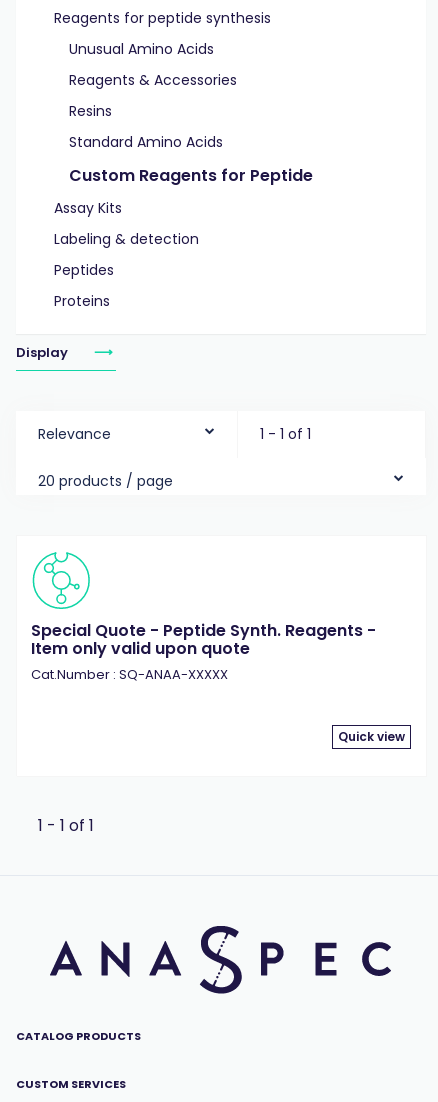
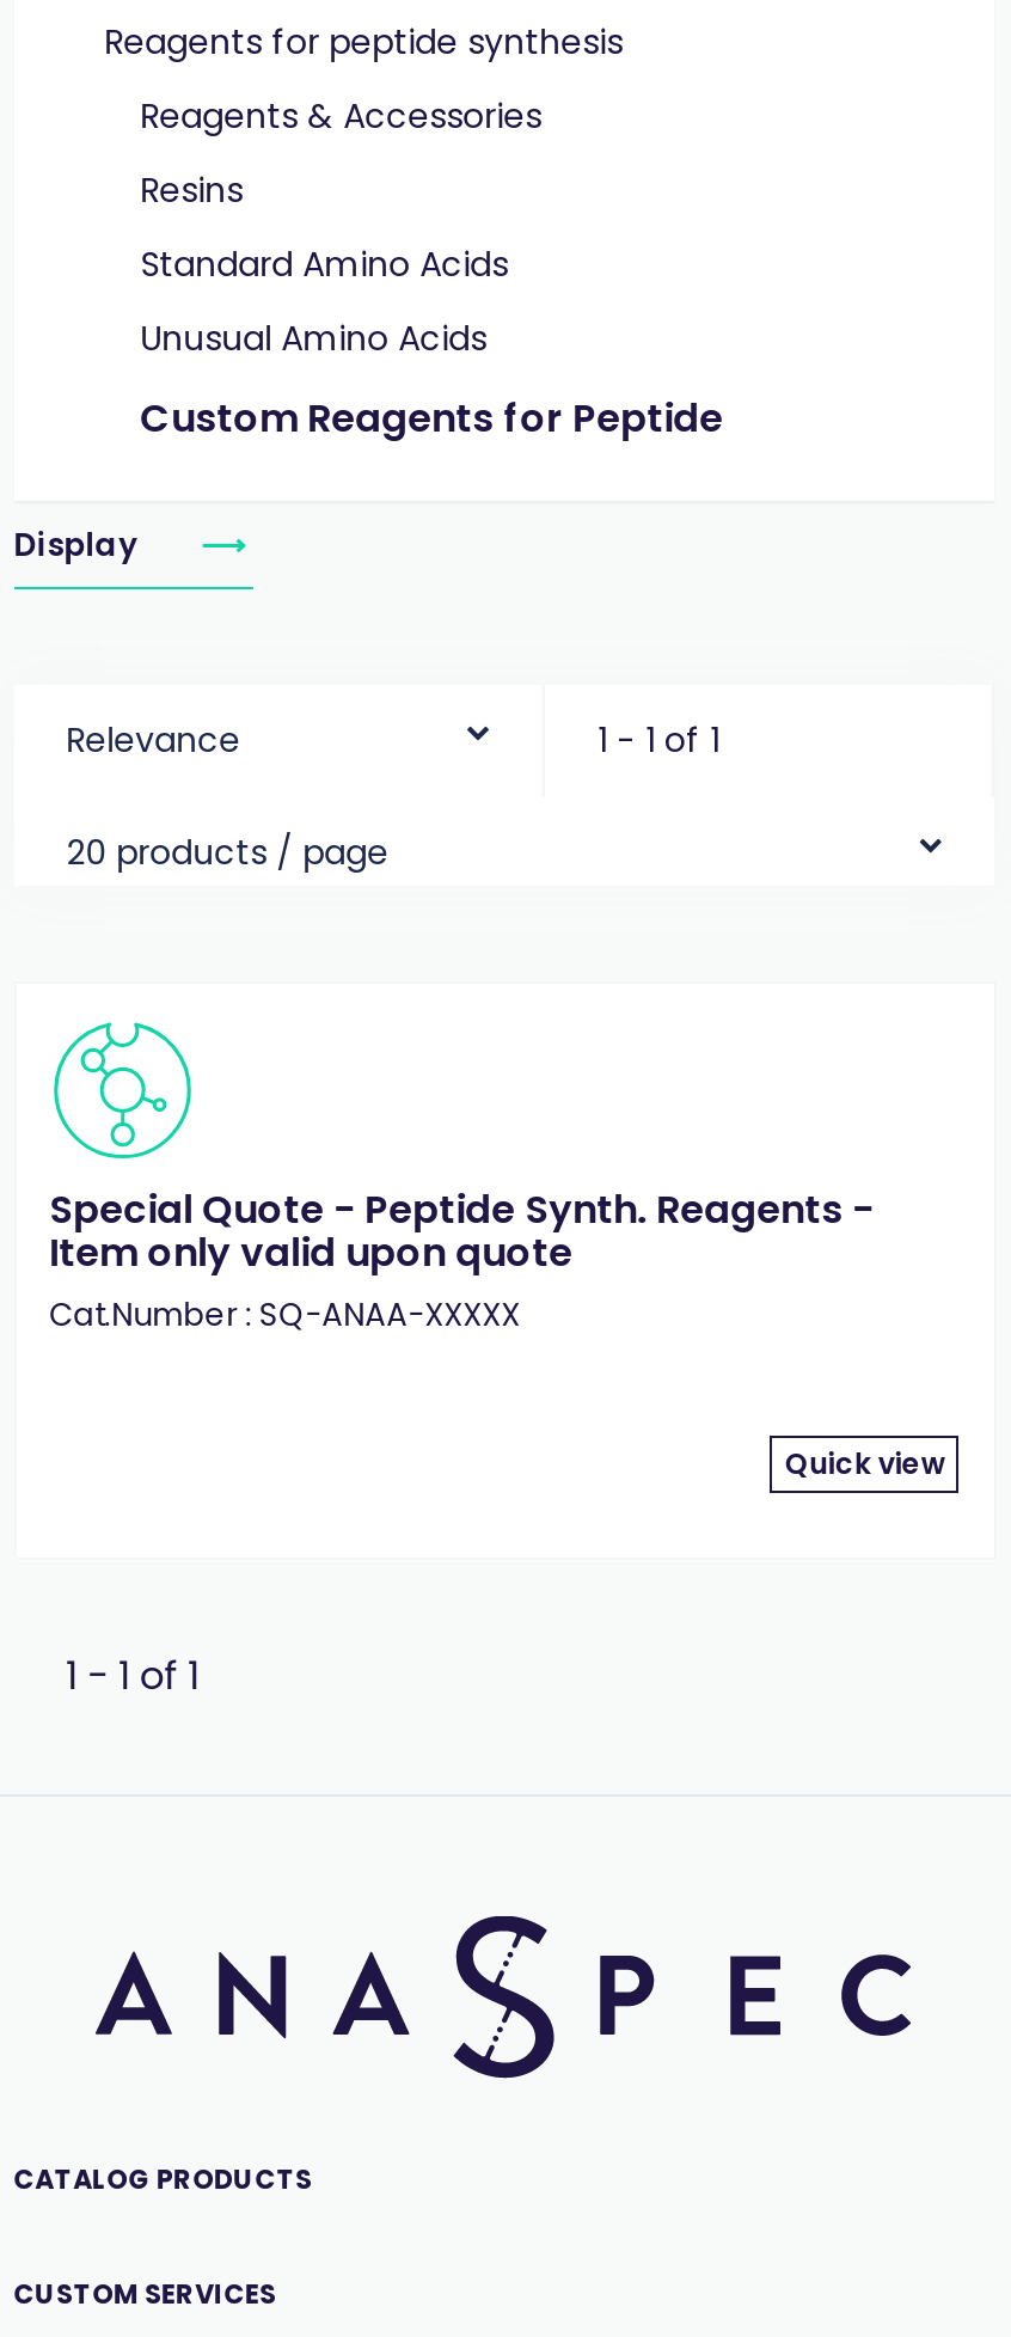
moved [69,39,214,59] -> [140,314,487,362]: Unusual Amino Acids
[54,198,199,311] Assay Kits | Labeling & detection | Peptides | Proteins -> none

